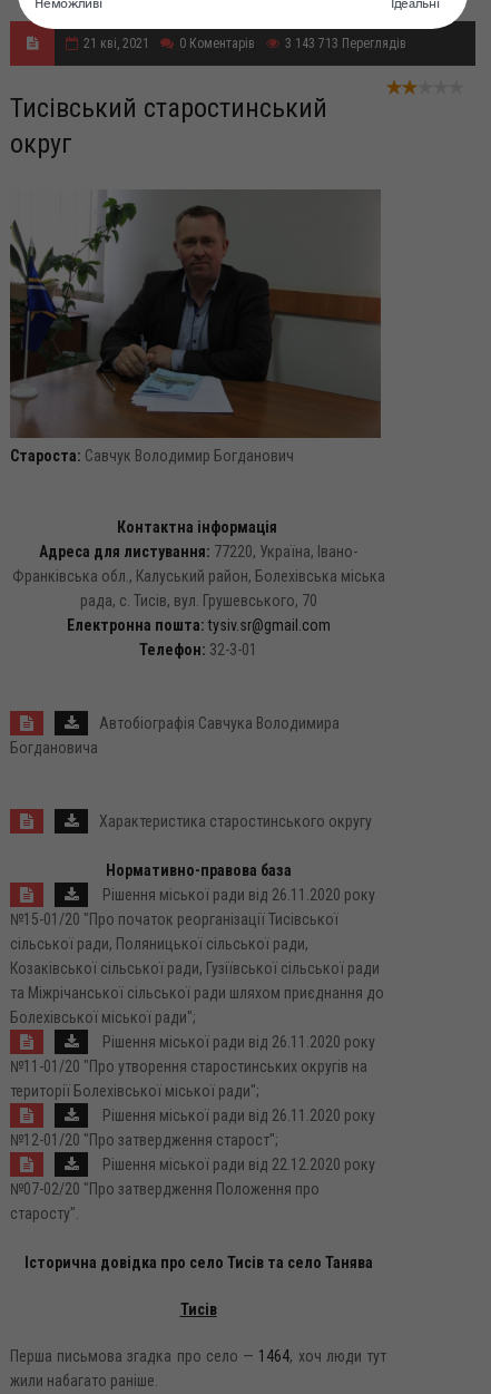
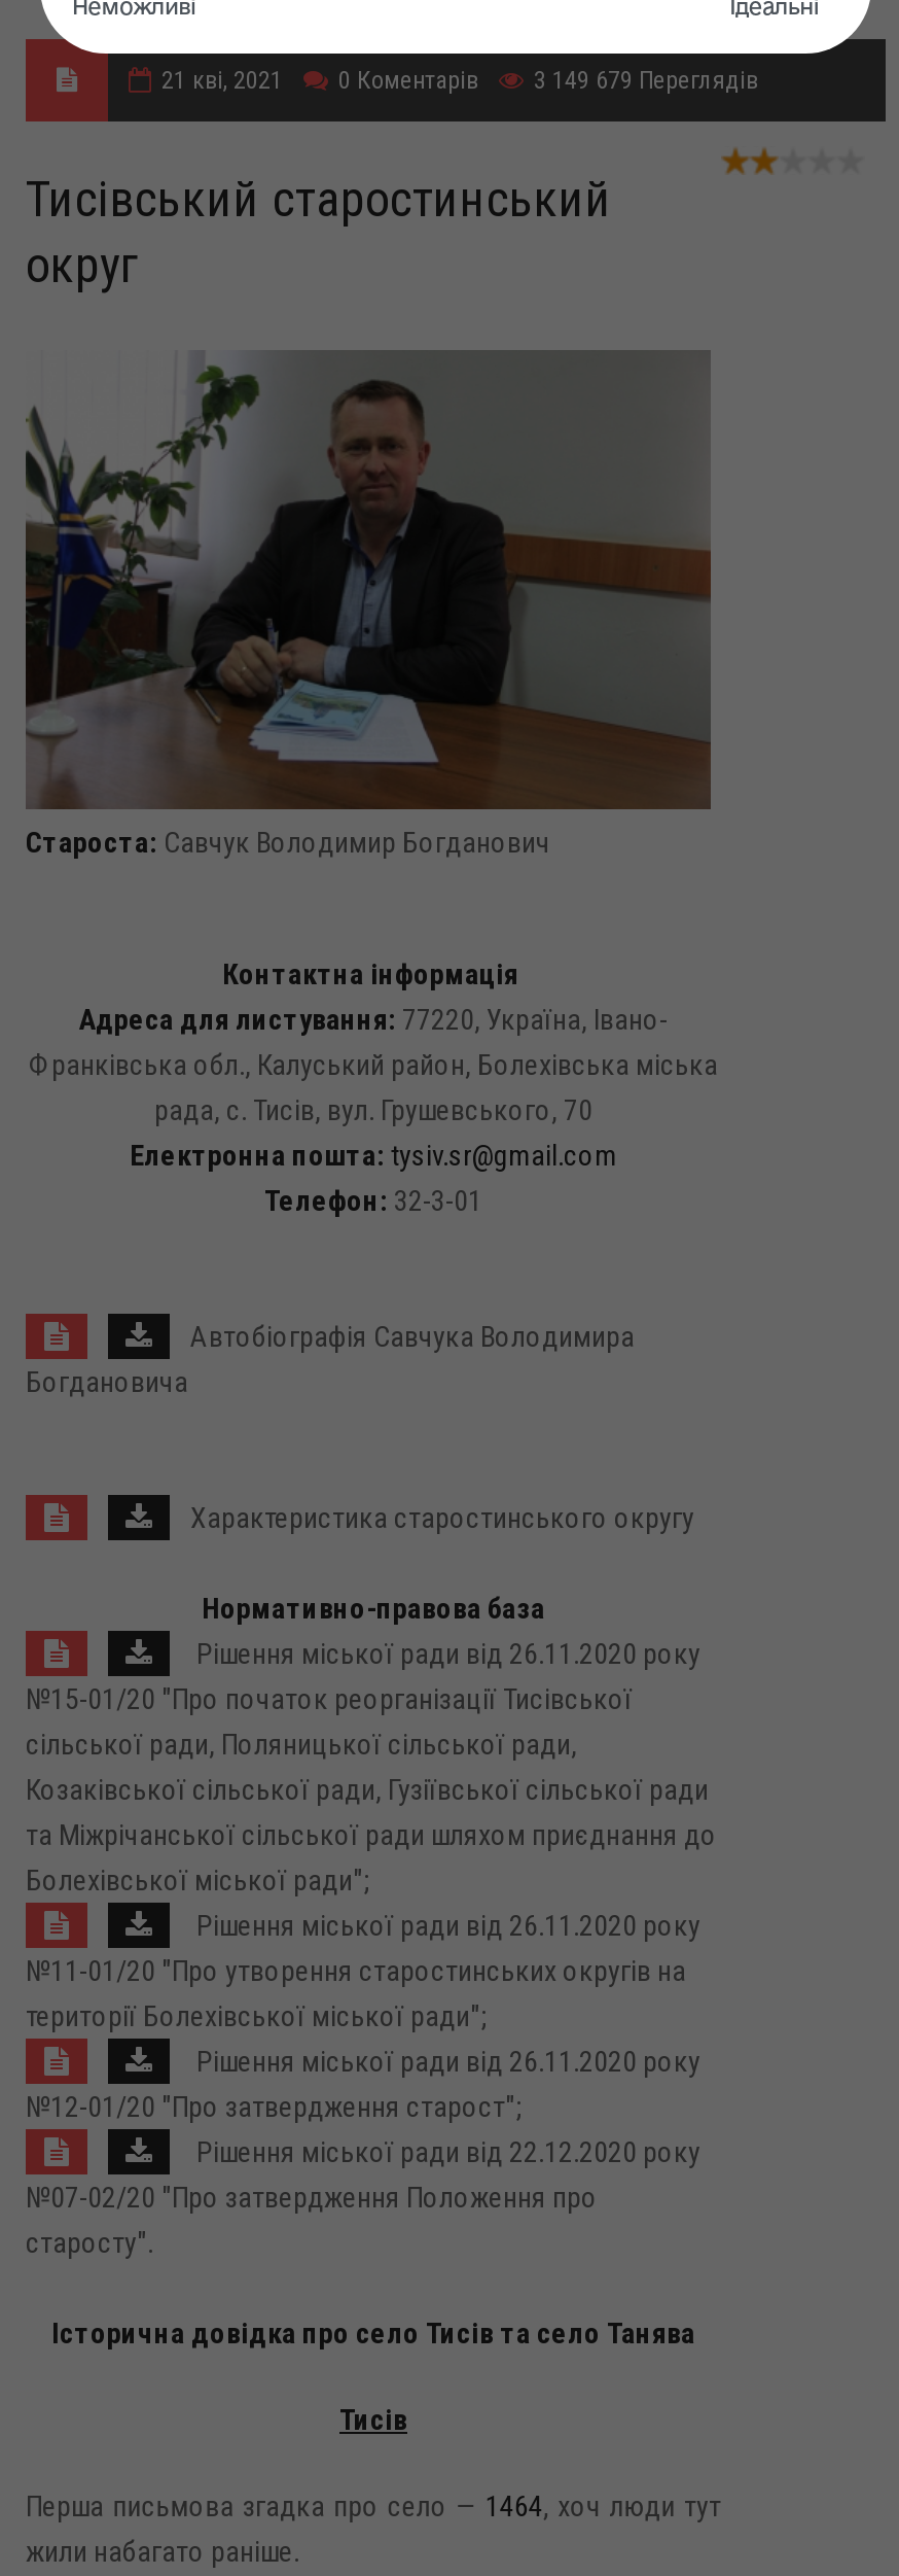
[84,36,406,51] 21 кві, 2021 0 Коментарів 3 143 713 Переглядів -> [161,66,758,95] 21 кві, 2021 0 Коментарів 3 149 679 Переглядів

